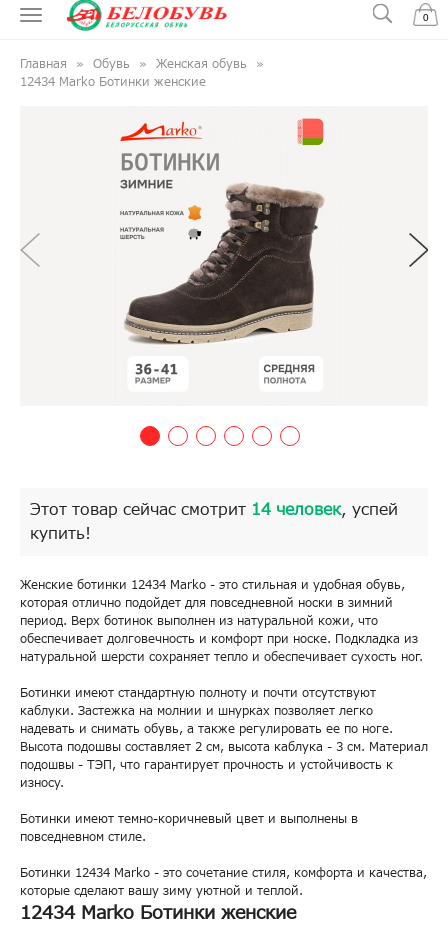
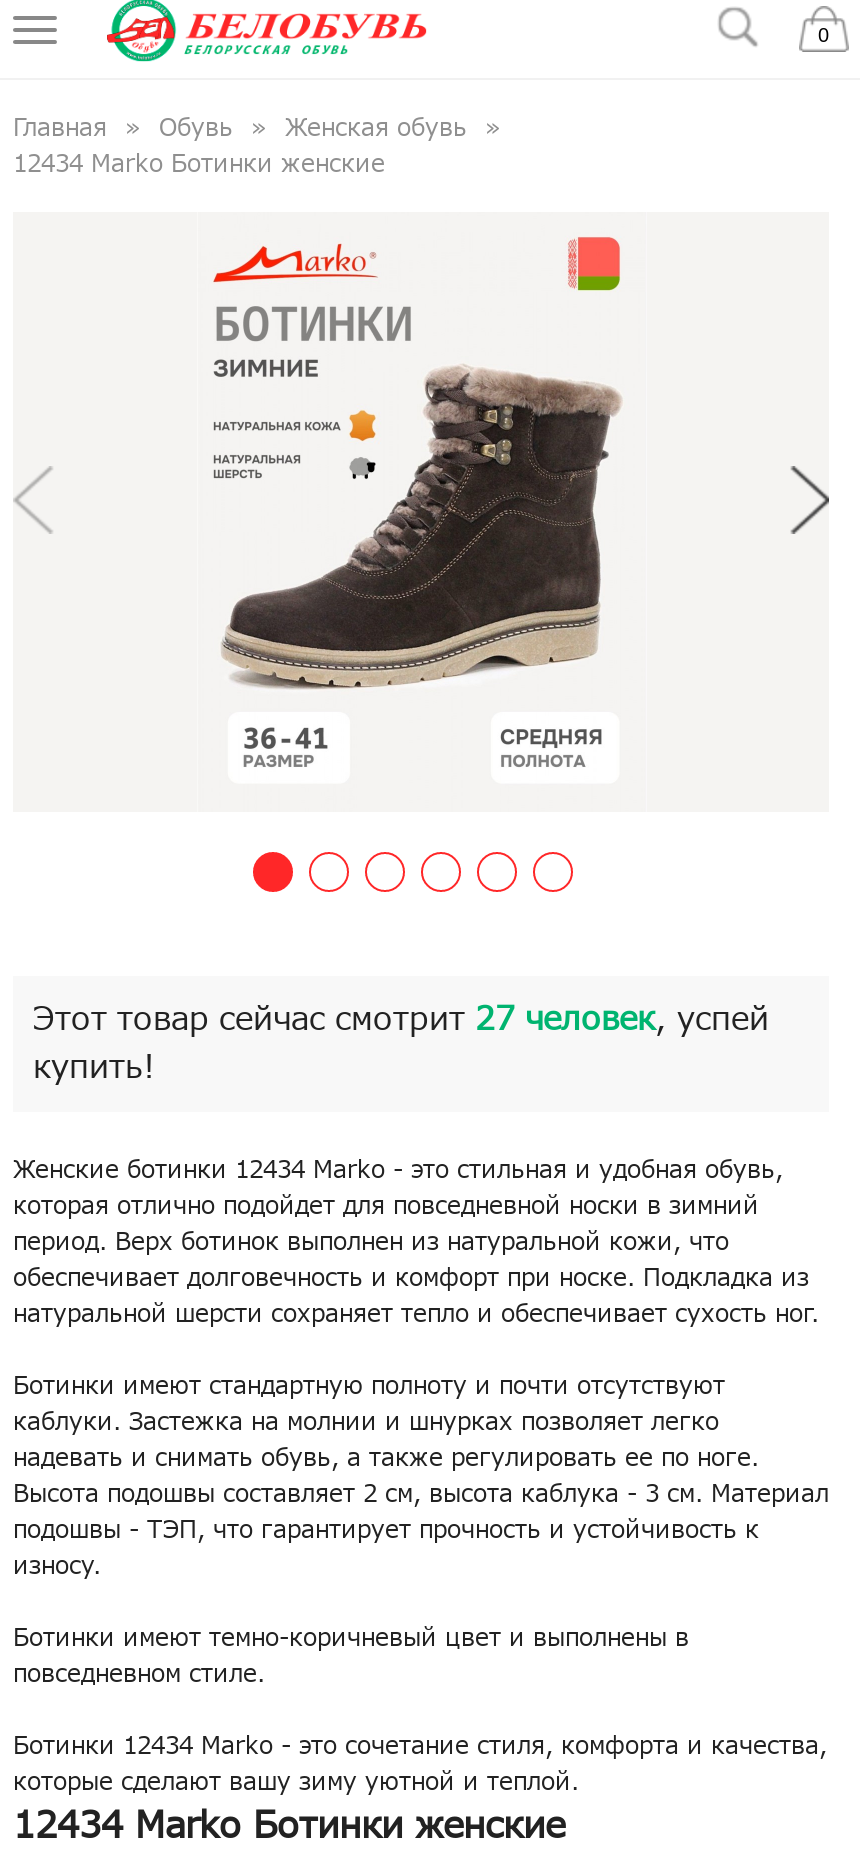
[30,498,398,522] Этот товар сейчас смотрит 14 человек, успей -> [33,996,769,1044] Этот товар сейчас смотрит 27 человек, успей

